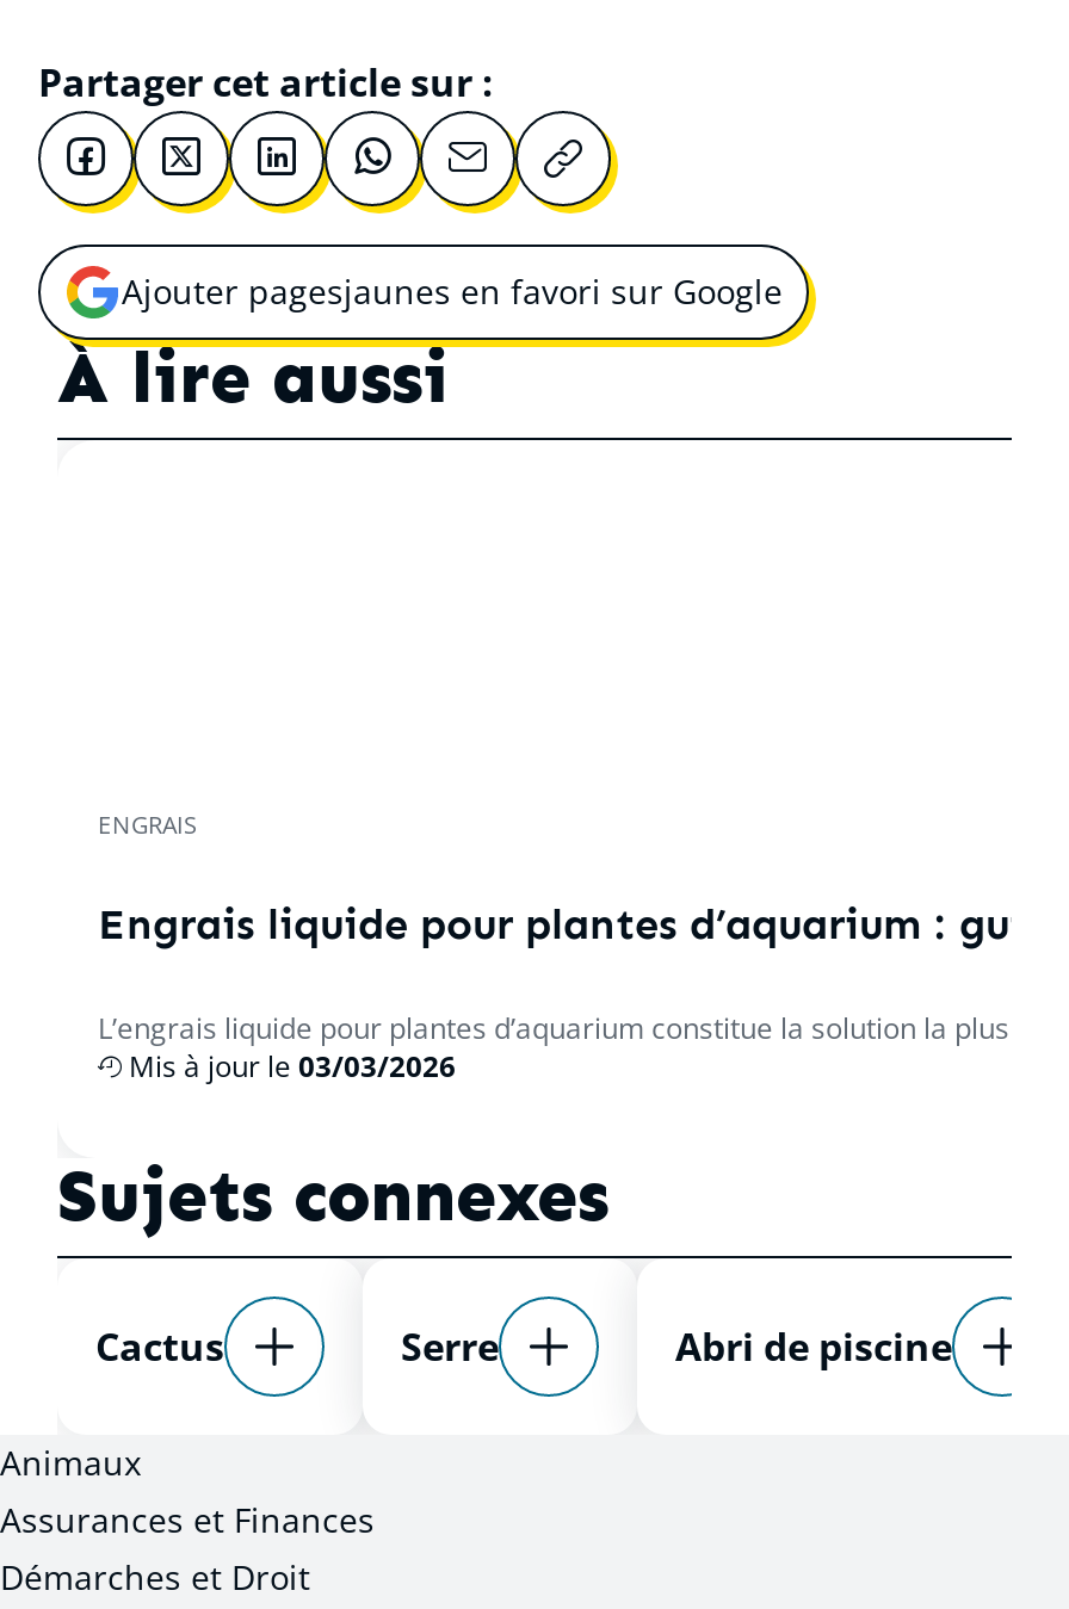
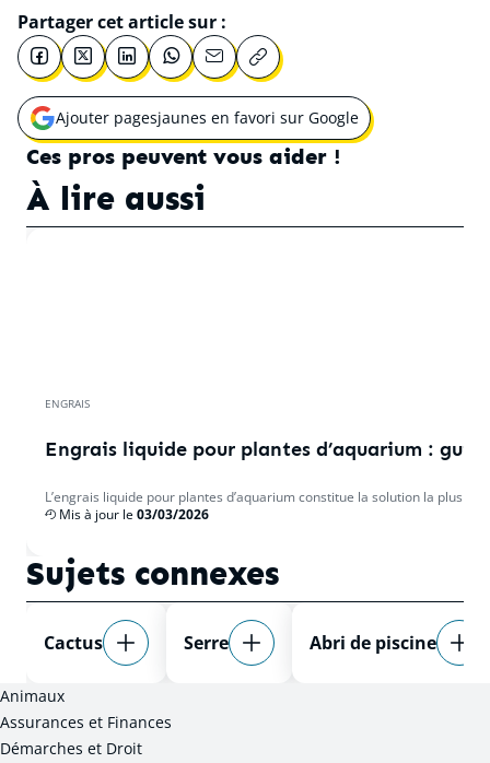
none -> [26,143,341,169] Ces pros peuvent vous aider !

